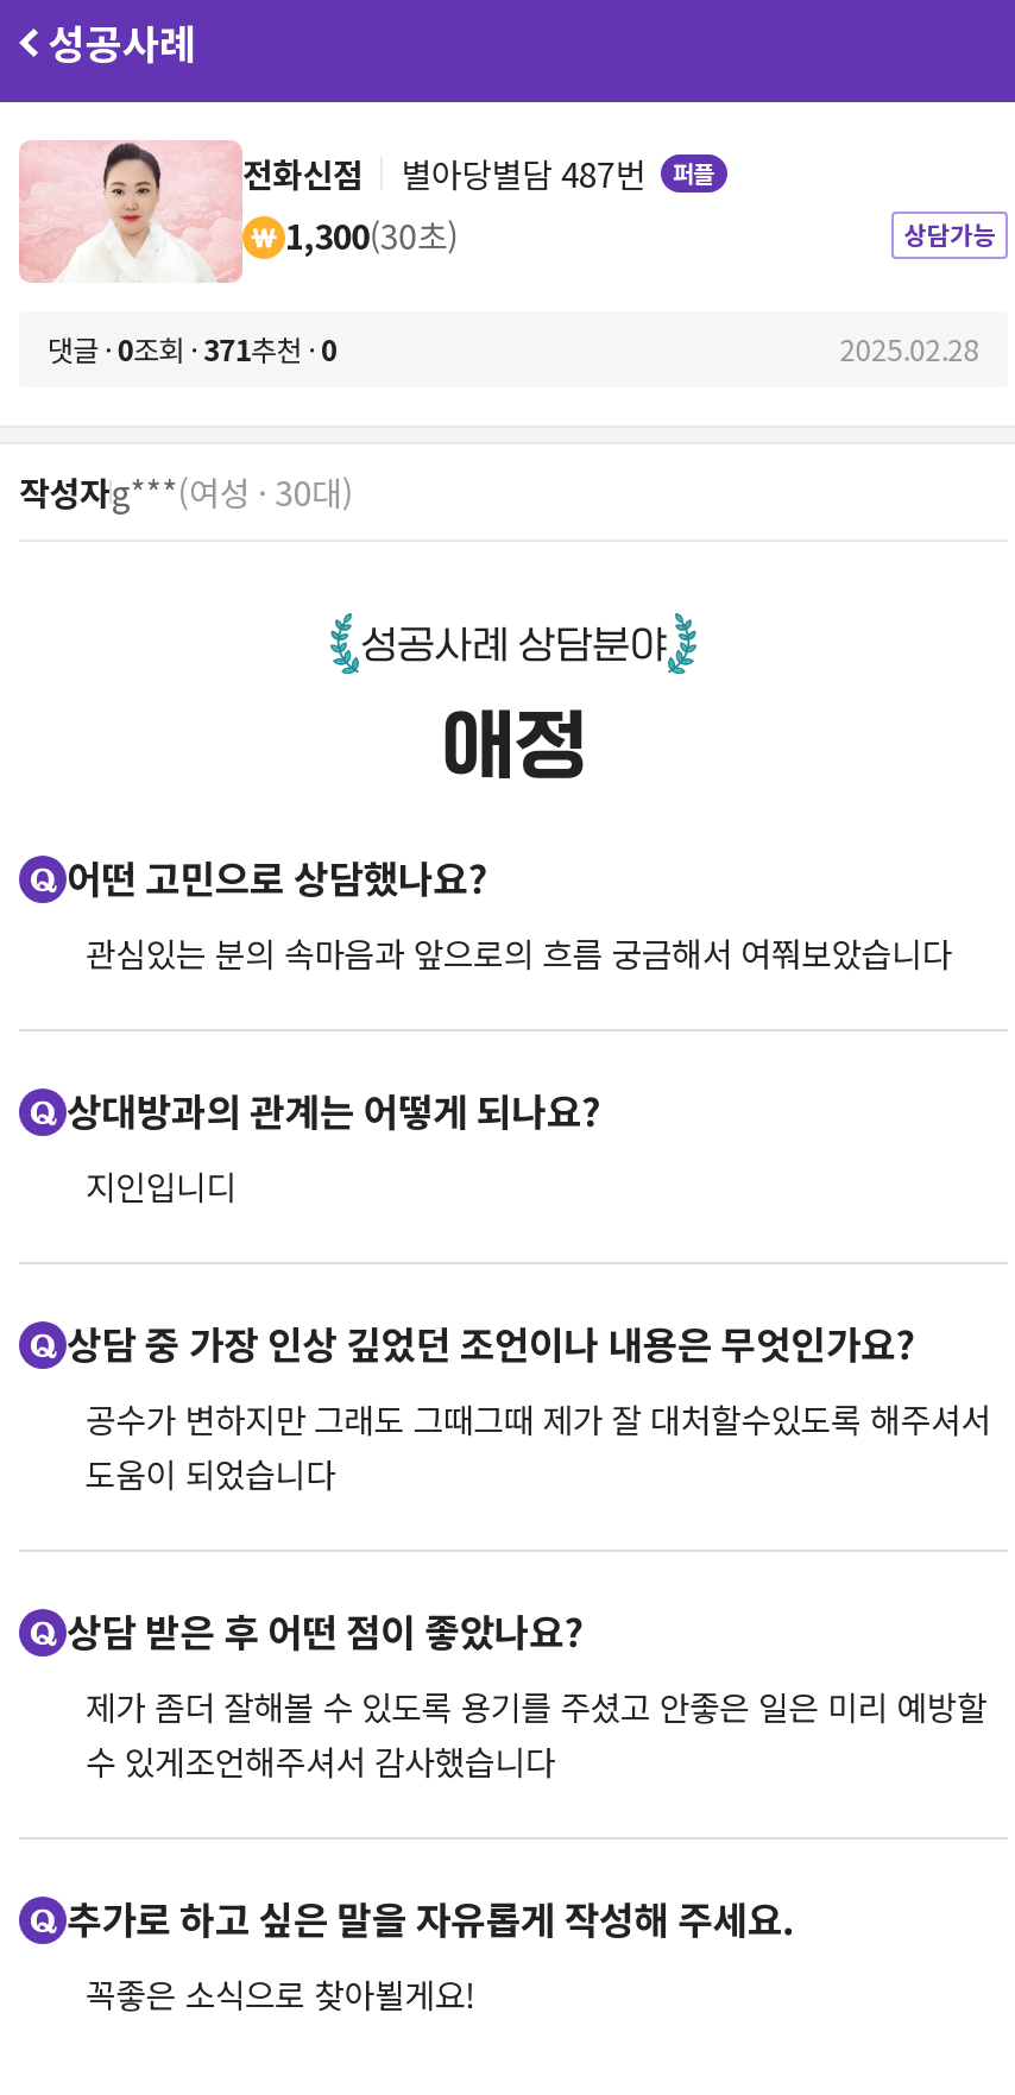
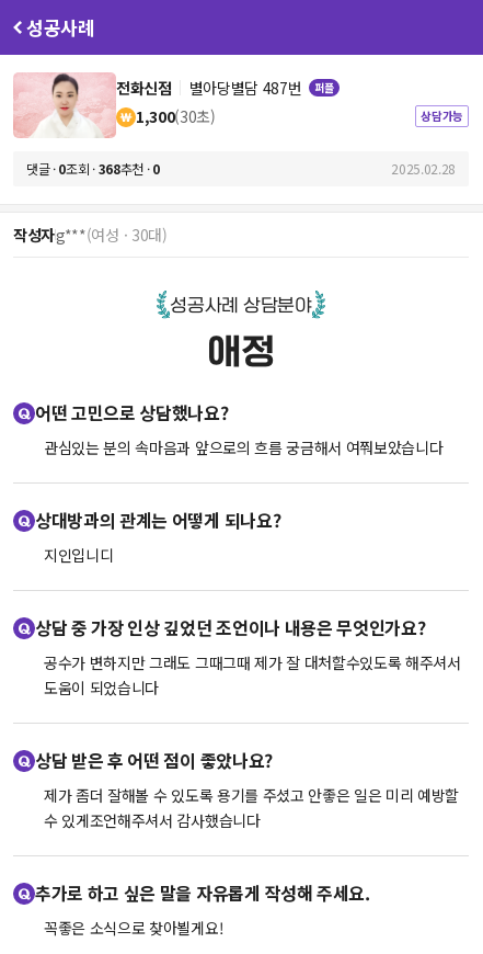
[48,328,337,368] 댓글 · 0조회 · 371추천 · 0 -> [26,159,159,178] 댓글 · 0조회 · 368추천 · 0

